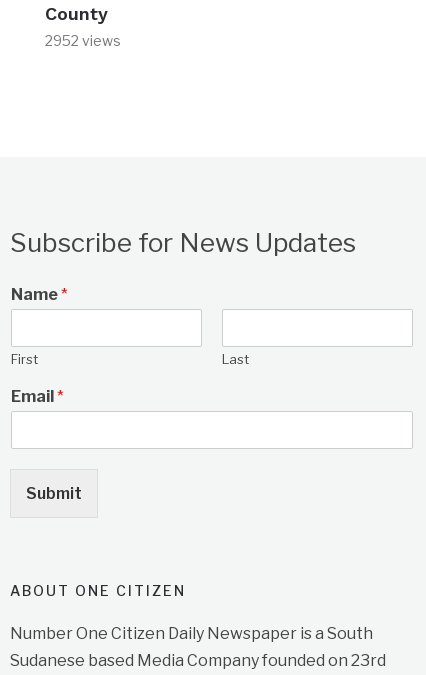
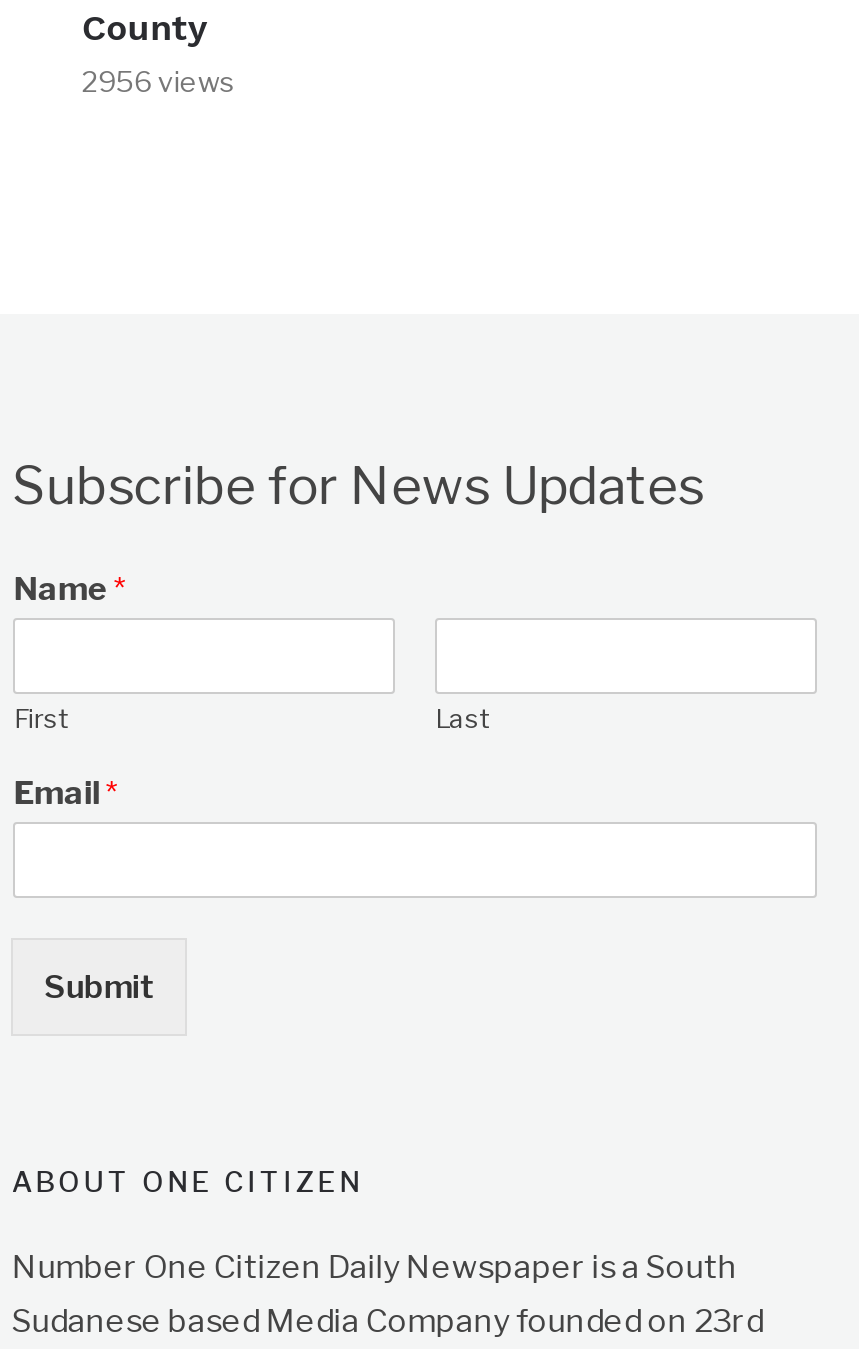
[45,32,121,49] 2952 views -> [82,64,236,98] 2956 views

